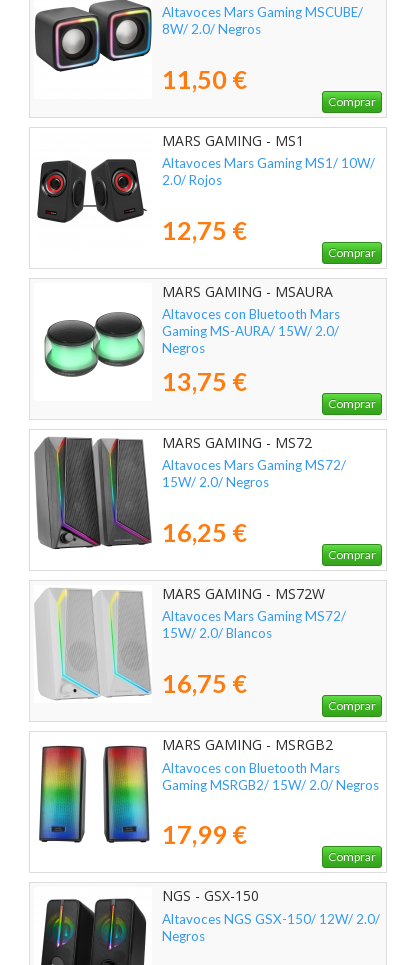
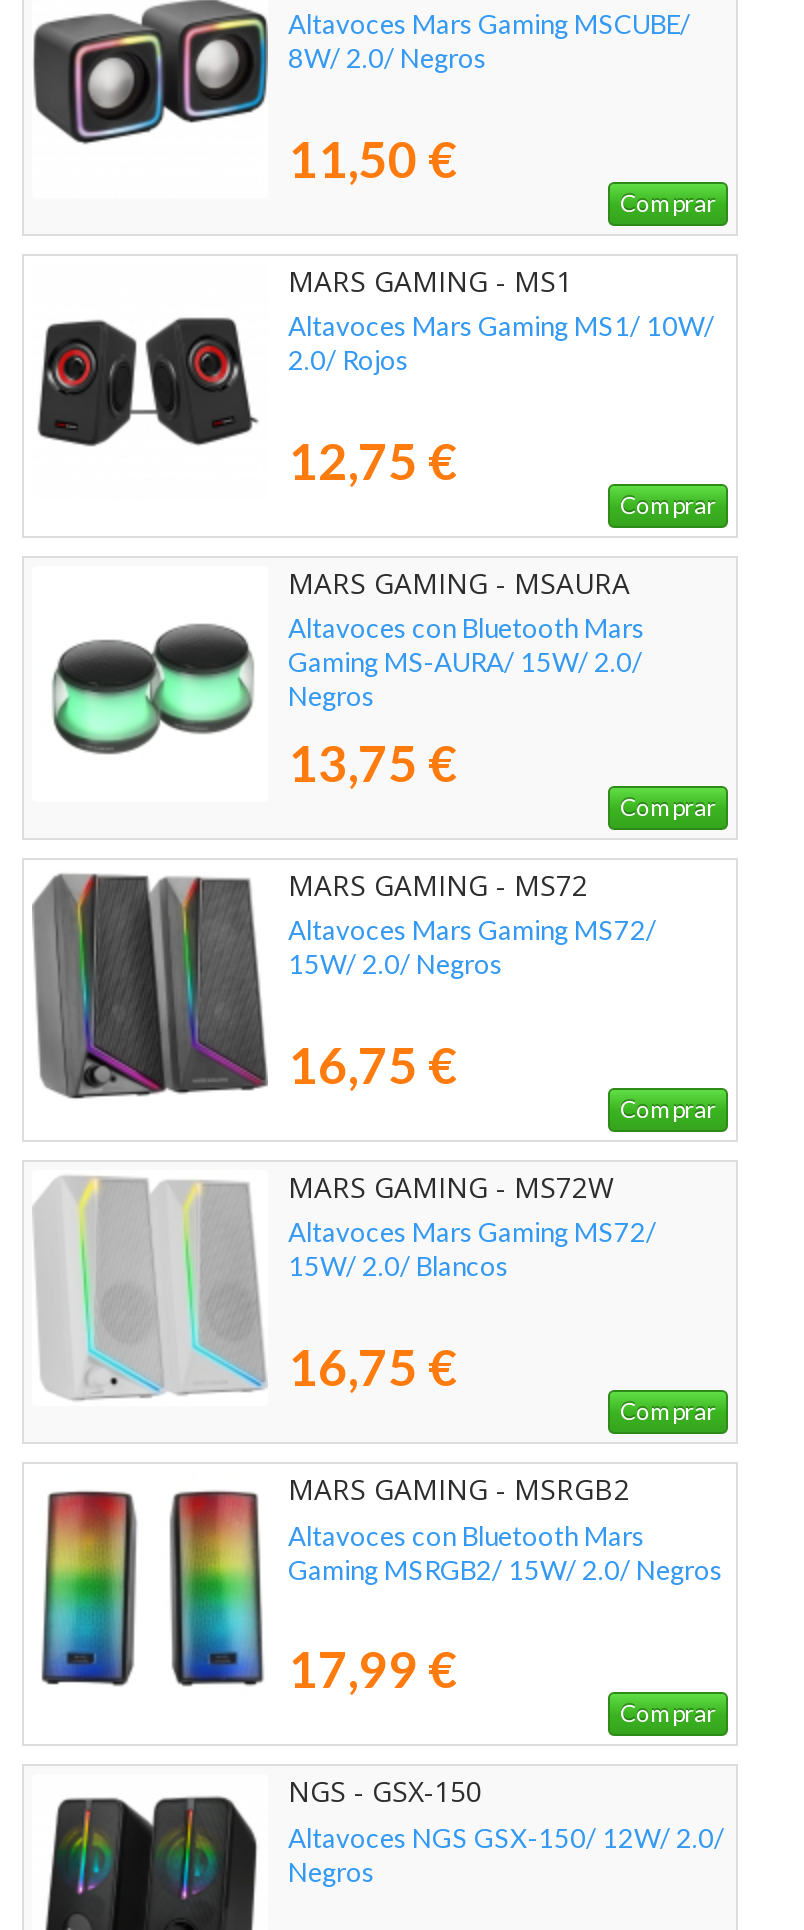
[162,517,247,547] 16,25 € -> [288,1035,458,1095] 16,75 €

